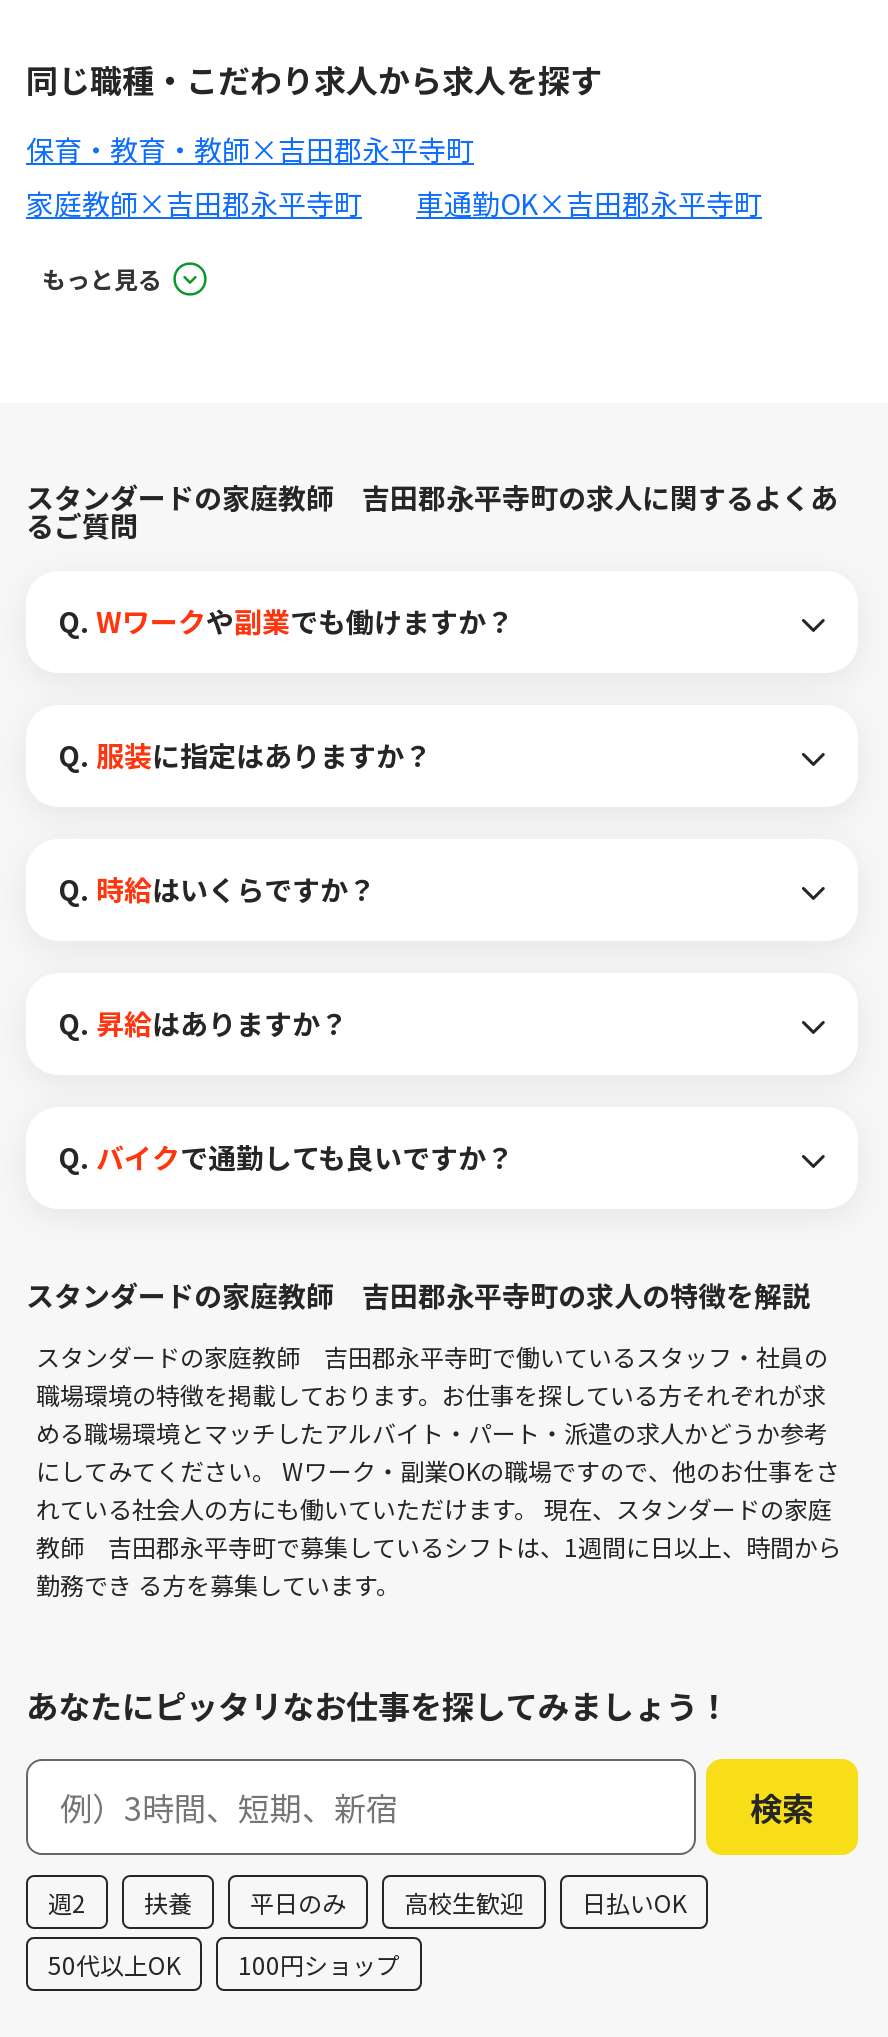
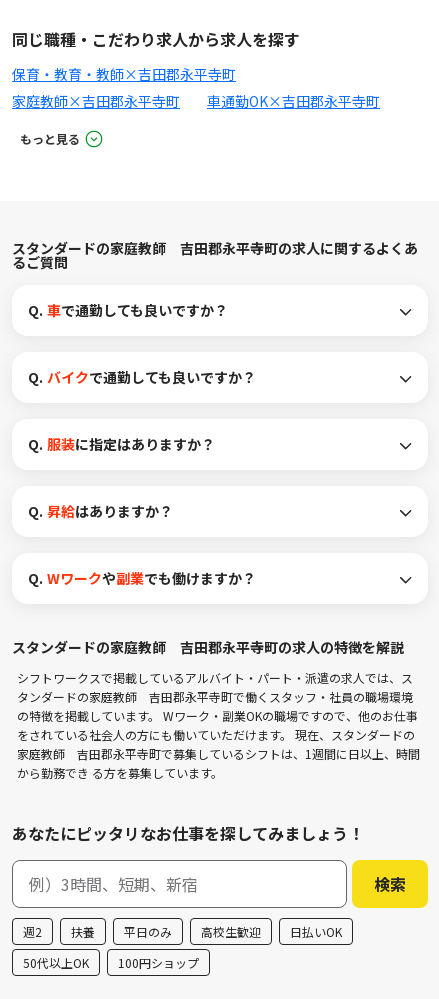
moved [58,600,514,1042] -> [28,433,256,587]: Q. 服装に指定はありますか？ | Q. 昇給はありますか？ | Q. Wワークや副業でも働けますか？
[58,868,376,908] Q. 時給はいくらですか？ -> [28,299,228,319] Q. 車で通勤しても良いですか？
moved [58,1136,514,1176] -> [28,366,256,386]: Q. バイクで通勤しても良いですか？
[36,1338,842,1600] スタンダードの家庭教師 吉田郡永平寺町で働いているスタッフ・社員の | 職場環境の特徴を掲載しております。お仕事を探している方それぞれが求 | める職場環境とマッチしたアルバイト・パート・派遣の求人かどうか参考 | にしてみてください。 Wワーク・副業OKの職場ですので、他のお仕事をさ | れている社会人の方にも働いていただけます。 現在、スタンダードの家庭 | 教師 吉田郡永平寺町で募集しているシフトは、1週間に日以上、時間から | 勤務でき る方を募集しています。 -> [17,668,420,780] シフトワークスで掲載しているアルバイト・パート・派遣の求人では、ス | タンダードの家庭教師 吉田郡永平寺町で働くスタッフ・社員の職場環境 | の特徴を掲載しています。 Wワーク・副業OKの職場ですので、他のお仕事 | をされている社会人の方にも働いていただけます。 現在、スタンダードの | 家庭教師 吉田郡永平寺町で募集しているシフトは、1週間に日以上、時間 | から勤務でき る方を募集しています。

